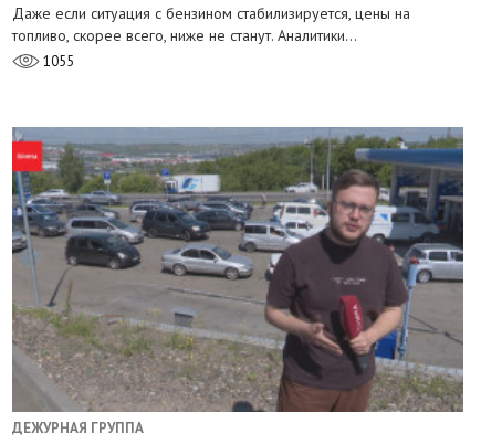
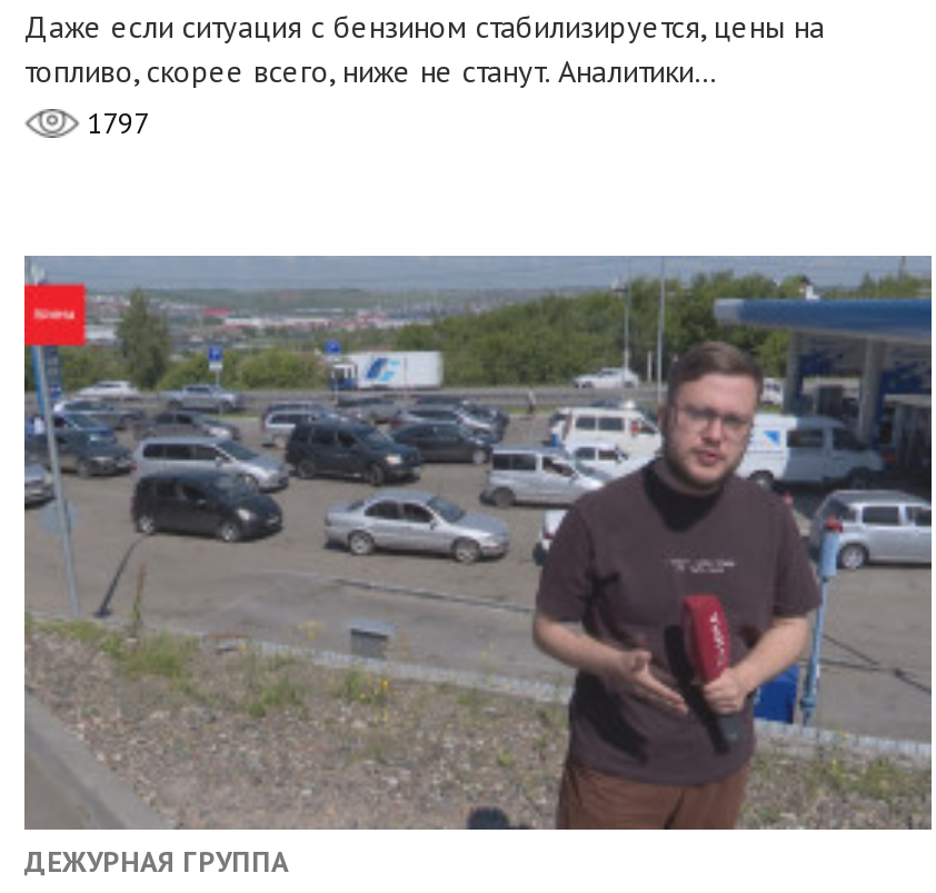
[40,52,74,71] 1055 -> [80,105,149,143] 1797

